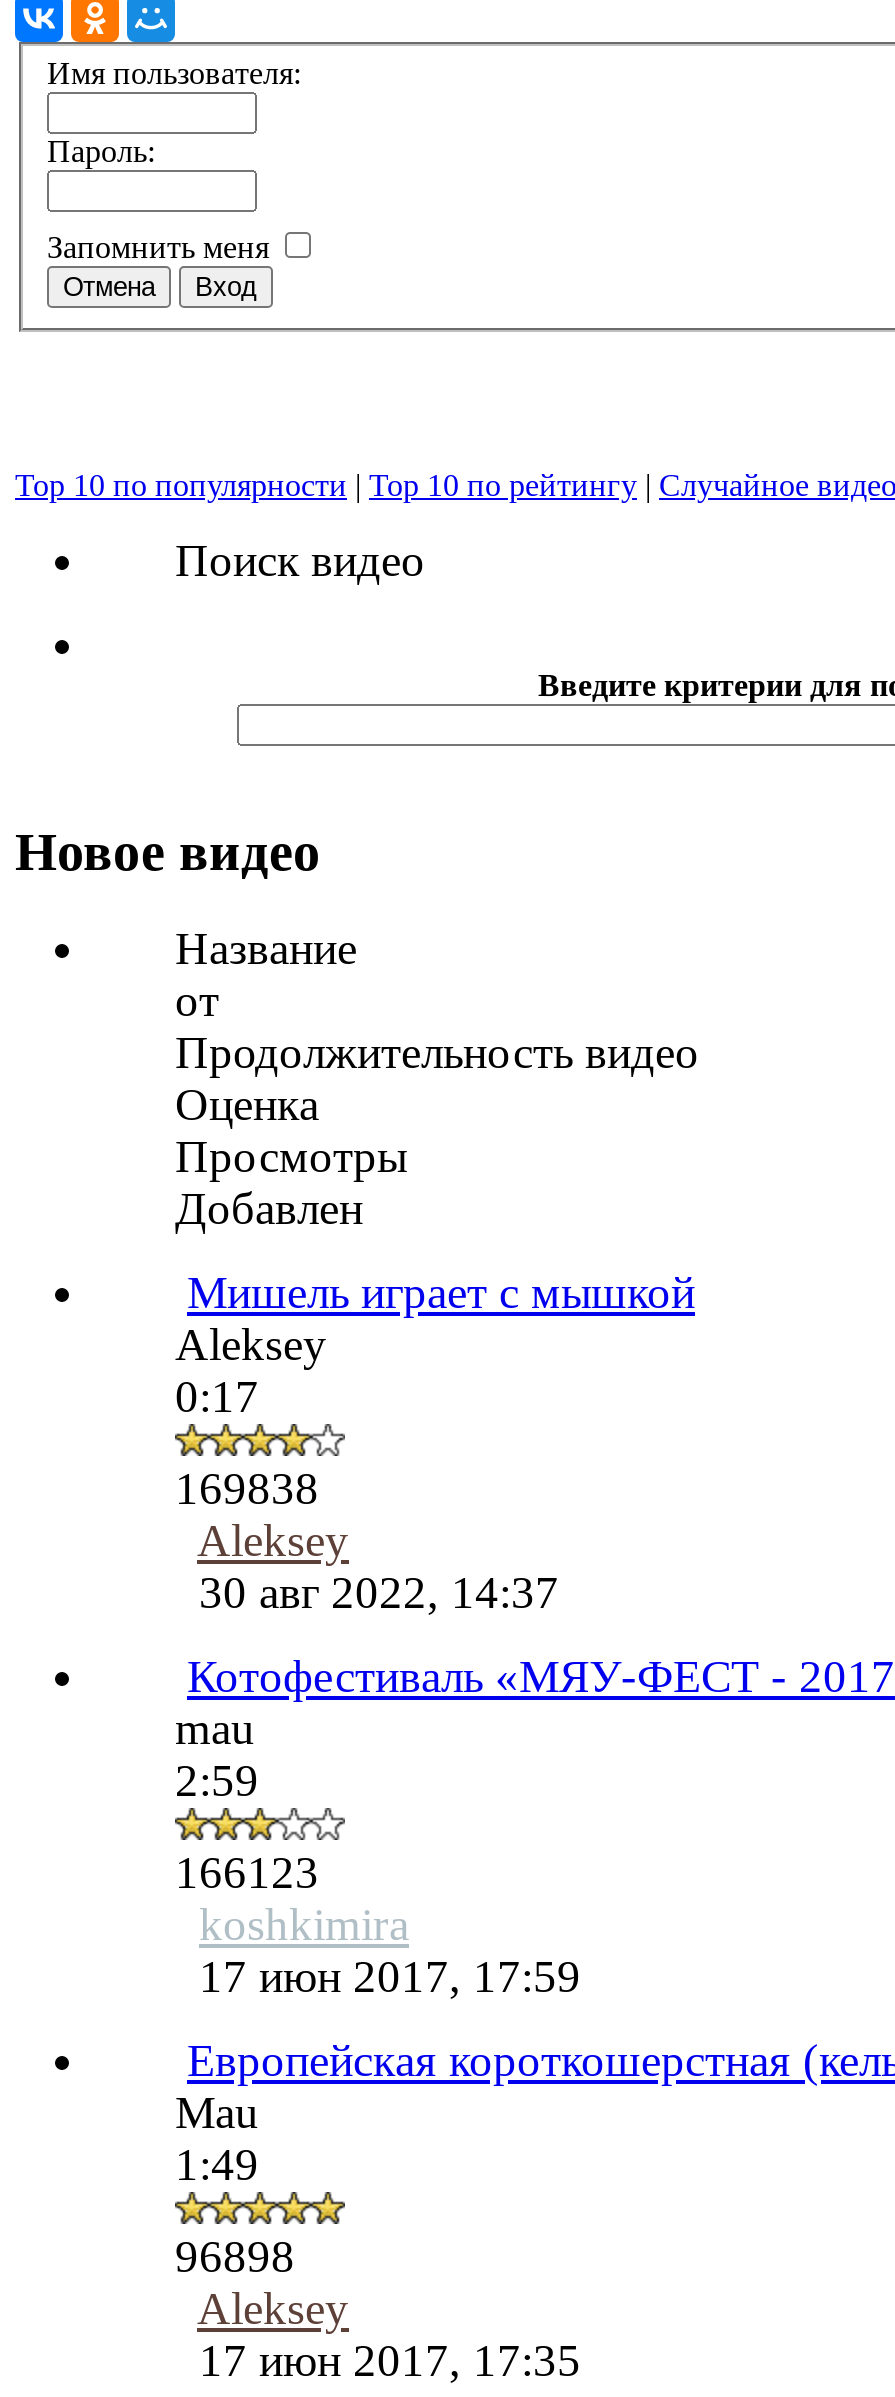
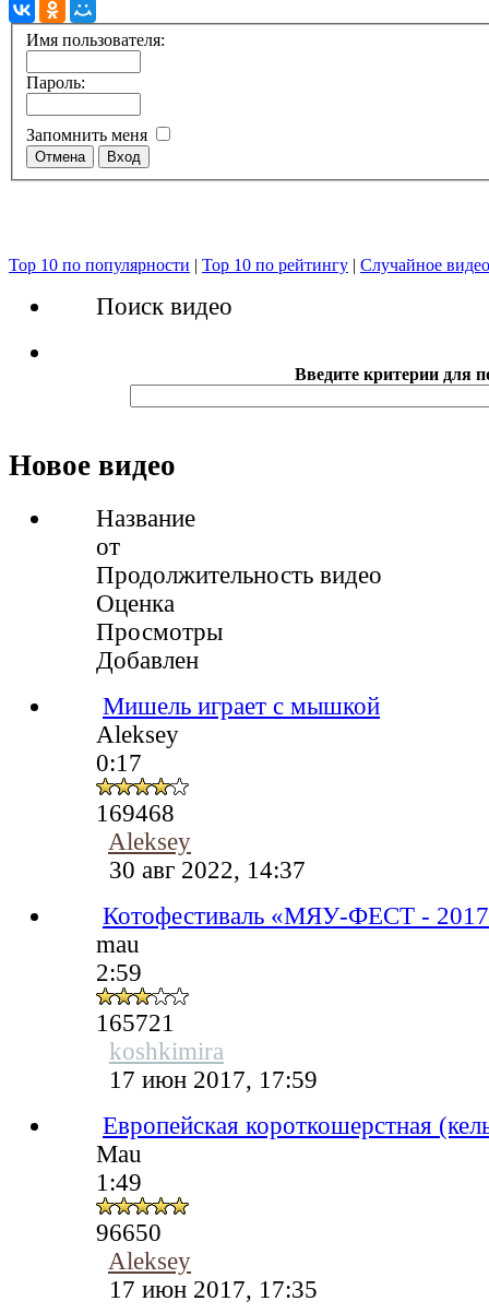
[175,1464,319,1514] 169838 -> [96,800,175,827] 169468
[175,1848,319,1898] 166123 -> [96,1009,175,1037] 165721
[175,2232,295,2282] 96898 -> [96,1219,162,1246] 96650

